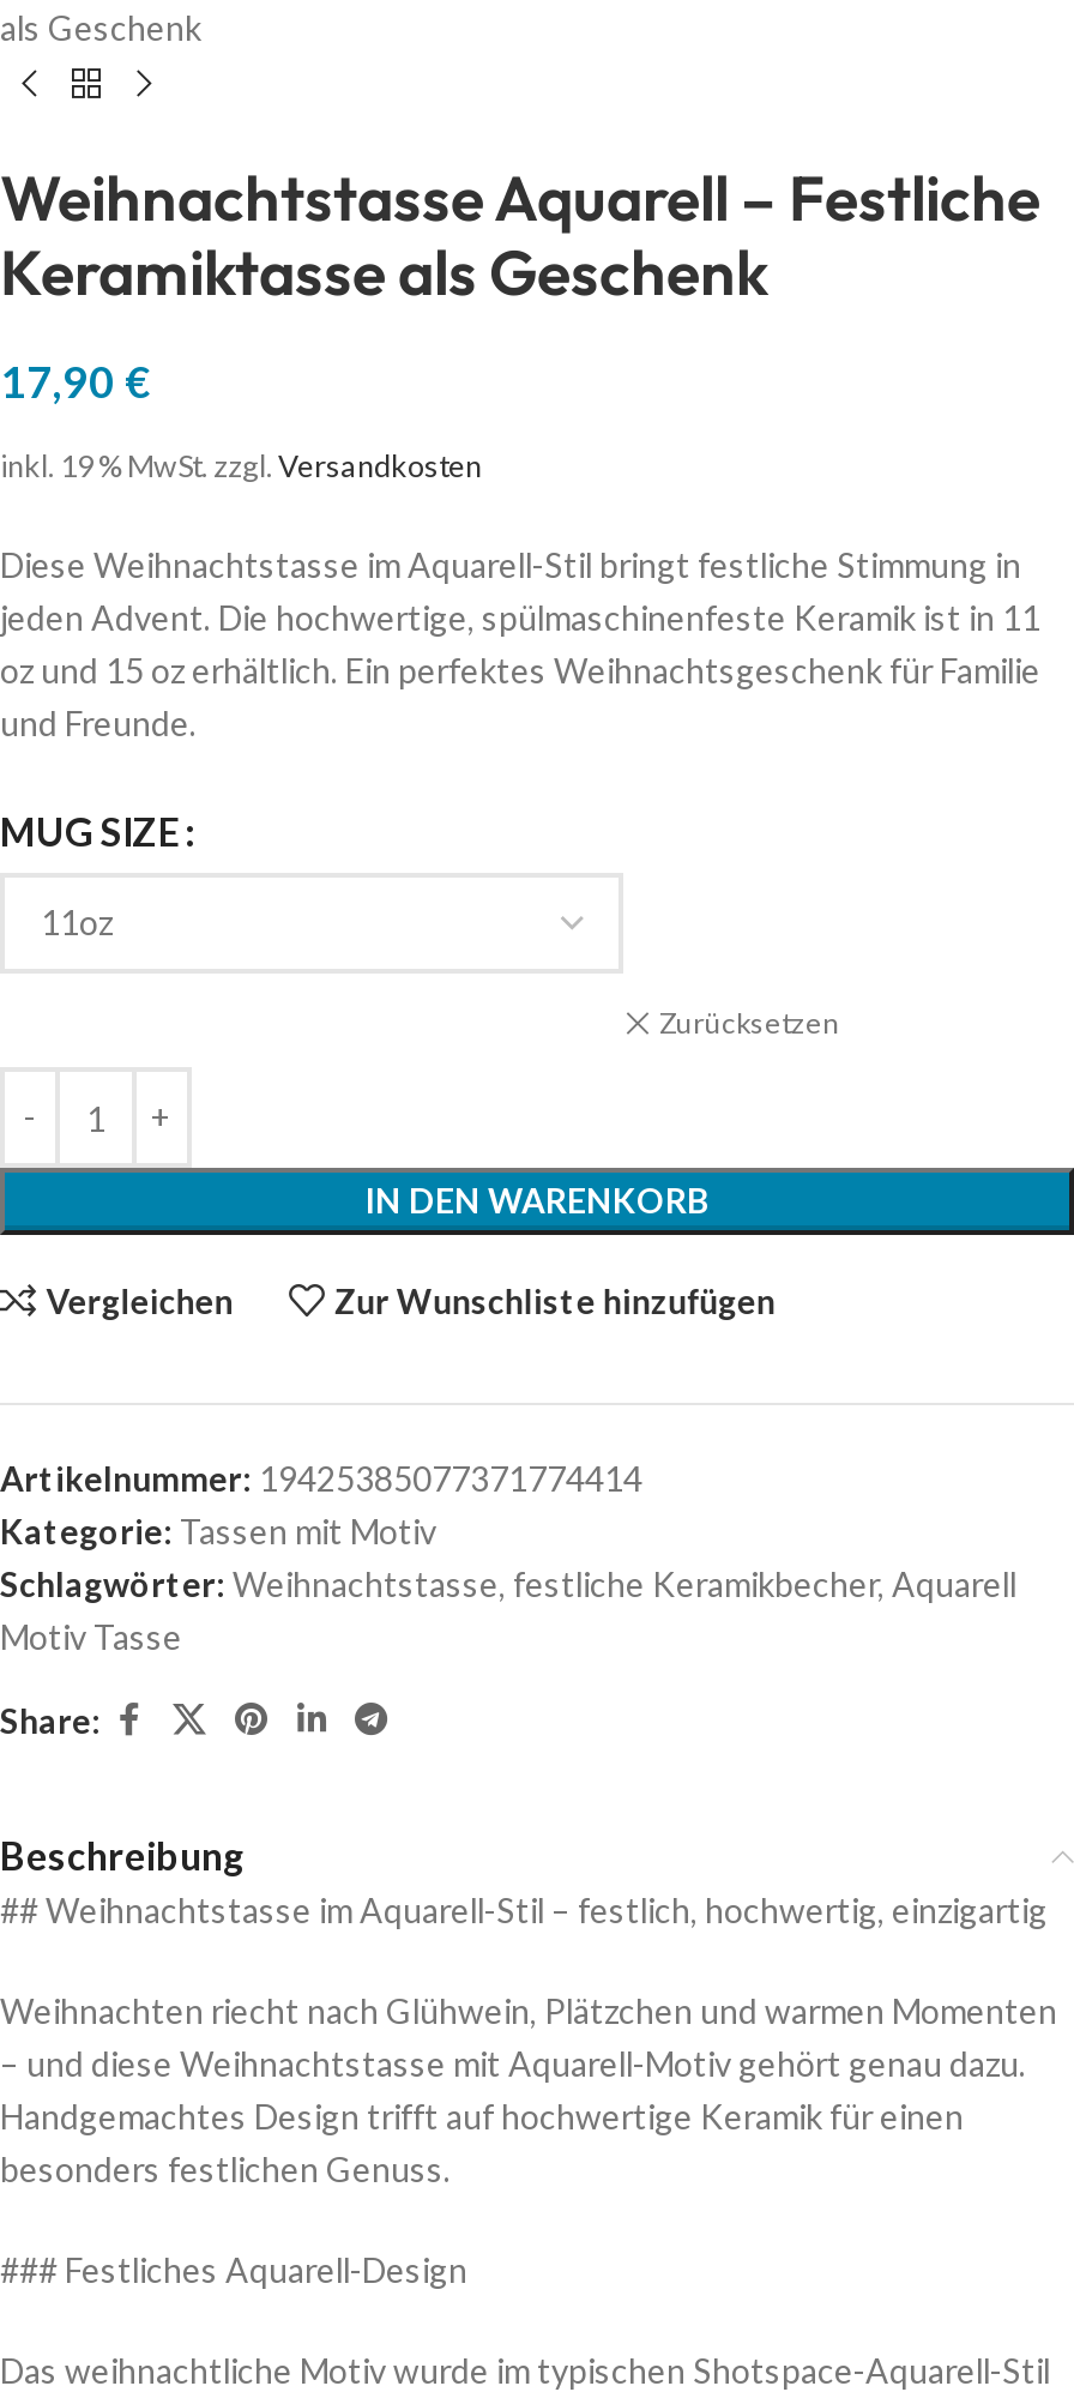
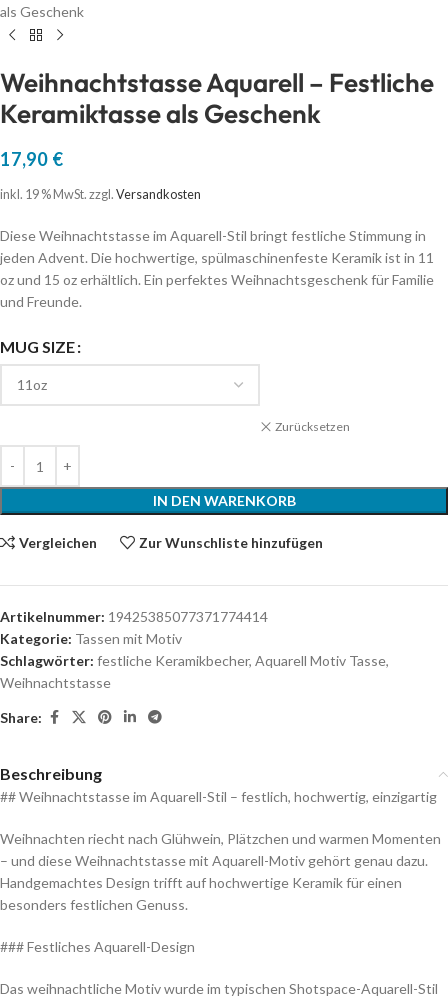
[0,1564,1016,1658] Schlagwörter: Weihnachtstasse, festliche Keramikbecher, Aquarell | Motiv Tasse -> [0,652,389,691] Schlagwörter: festliche Keramikbecher, Aquarell Motiv Tasse, | Weihnachtstasse

